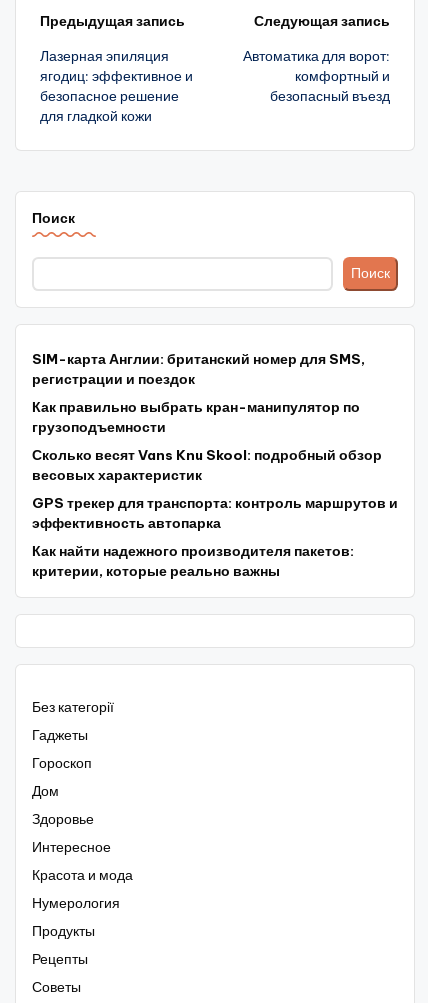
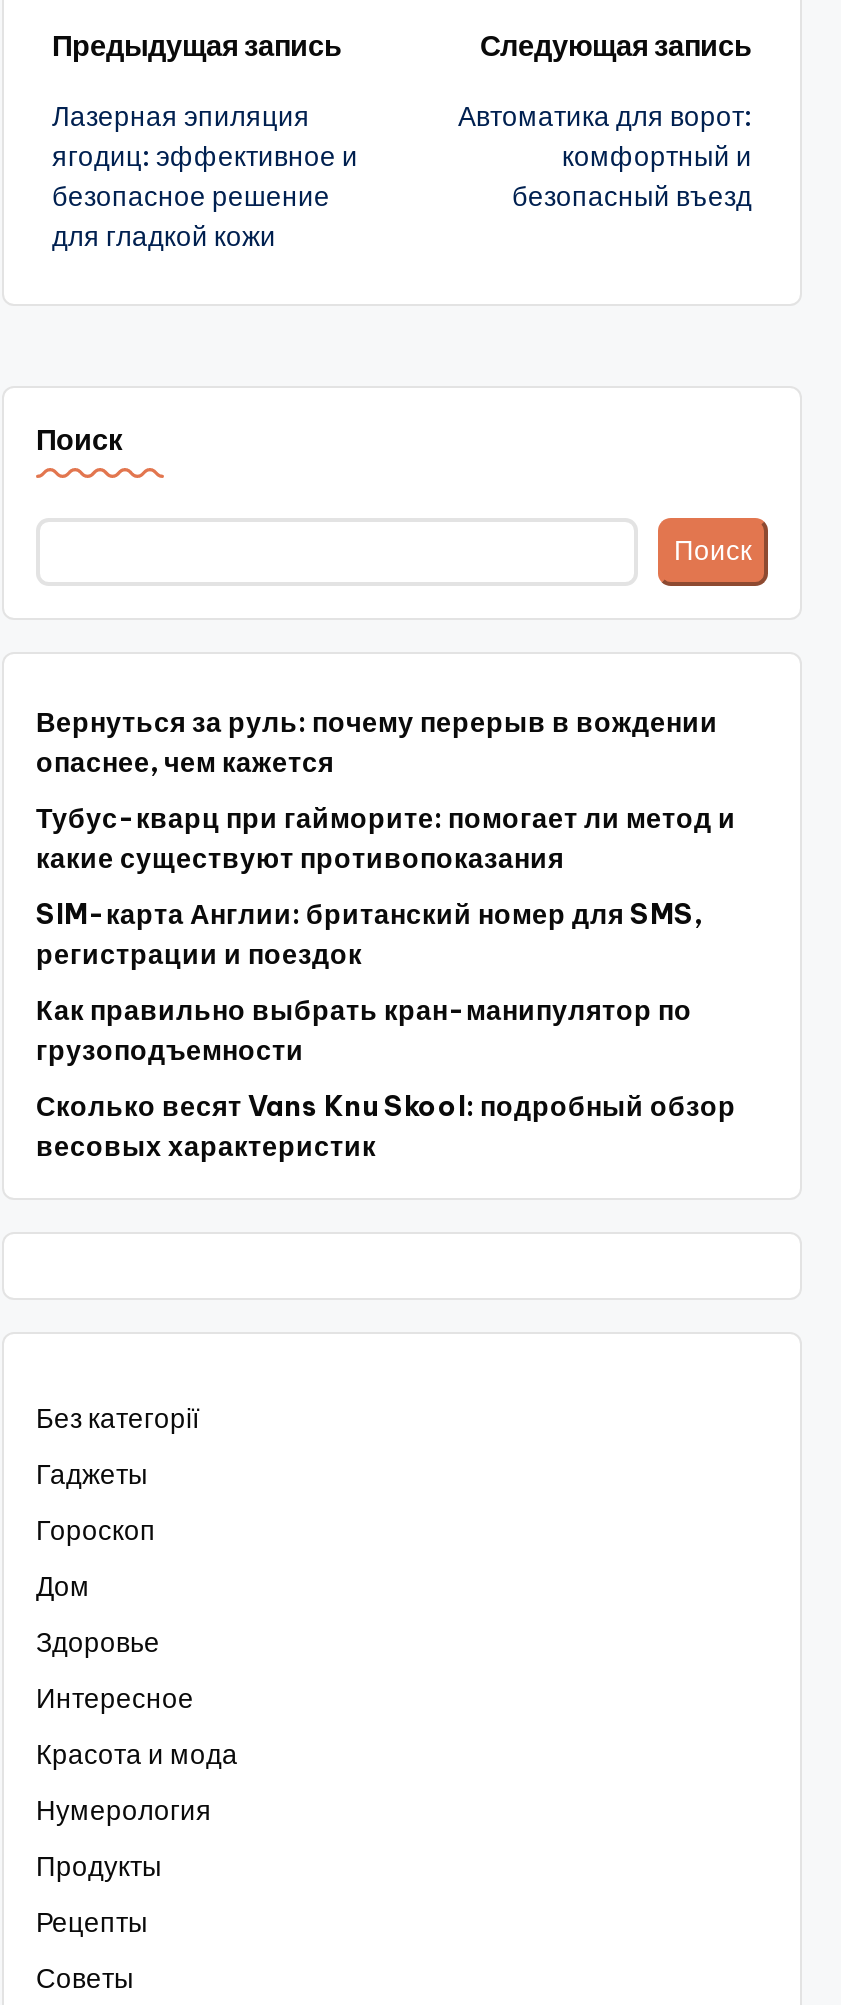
none -> [36,704,736,876] Вернуться за руль: почему перерыв в вождении | опаснее, чем кажется | Тубус-кварц при гайморите: помогает ли метод и | какие существуют противопоказания
moved [32,370,382,484] -> [36,936,736,1164]: регистрации и поездок | Как правильно выбрать кран-манипулятор по | грузоподъемности | Сколько весят Vans Knu Skool: подробный обзор | весовых характеристик
[32,494,398,580] GPS трекер для транспорта: контроль маршрутов и | эффективность автопарка | Как найти надежного производителя пакетов: | критерии, которые реально важны -> none

